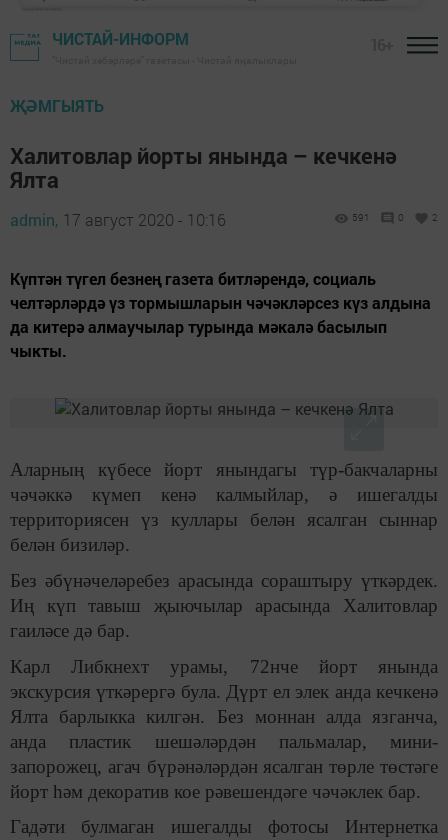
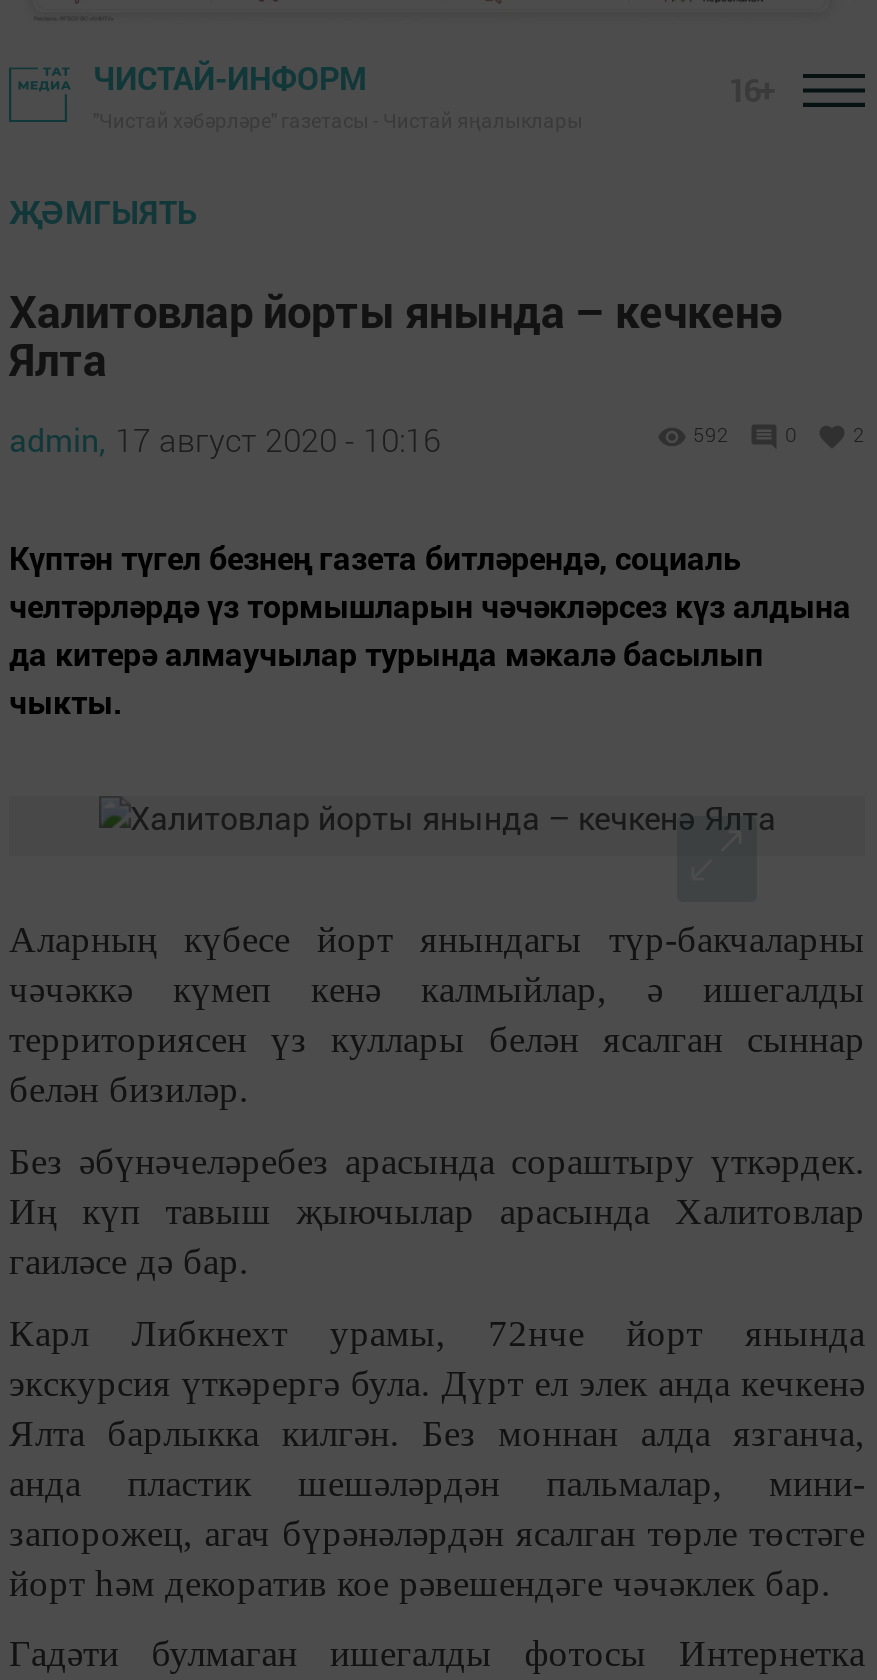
[352,211,370,224] 591 -> [693,423,729,449] 592

